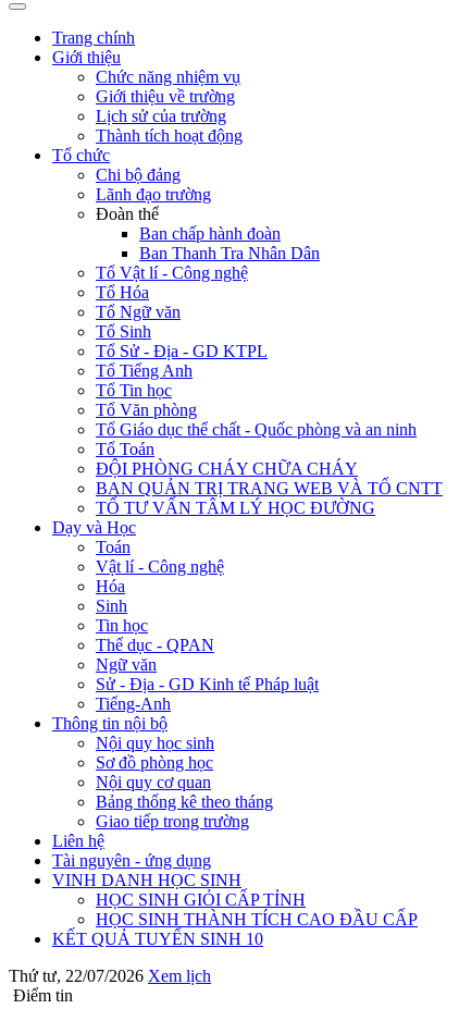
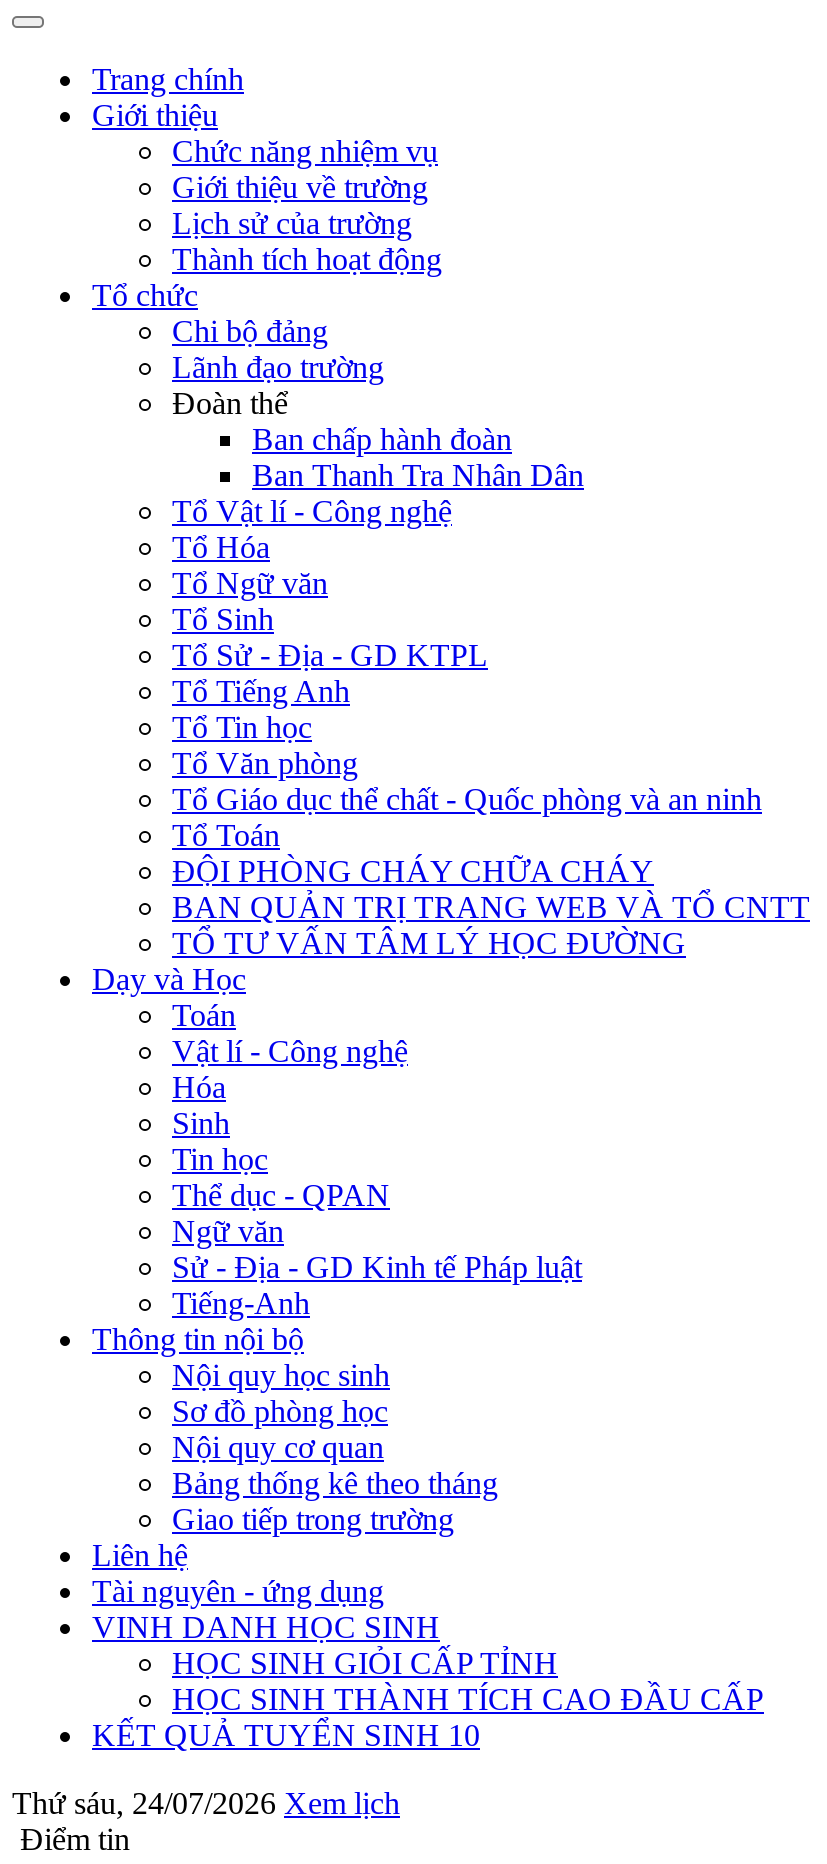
[9,966,211,985] Thứ tư, 22/07/2026 Xem lịch -> [12,1786,400,1820] Thứ sáu, 24/07/2026 Xem lịch

